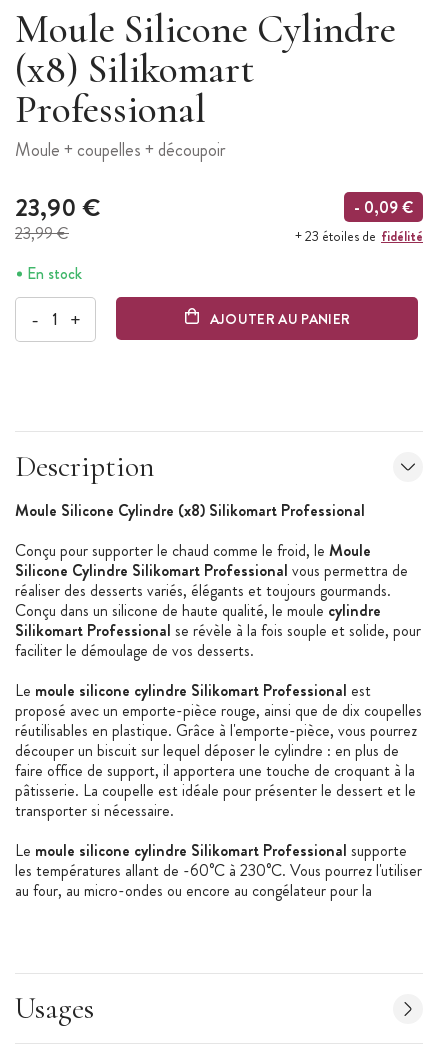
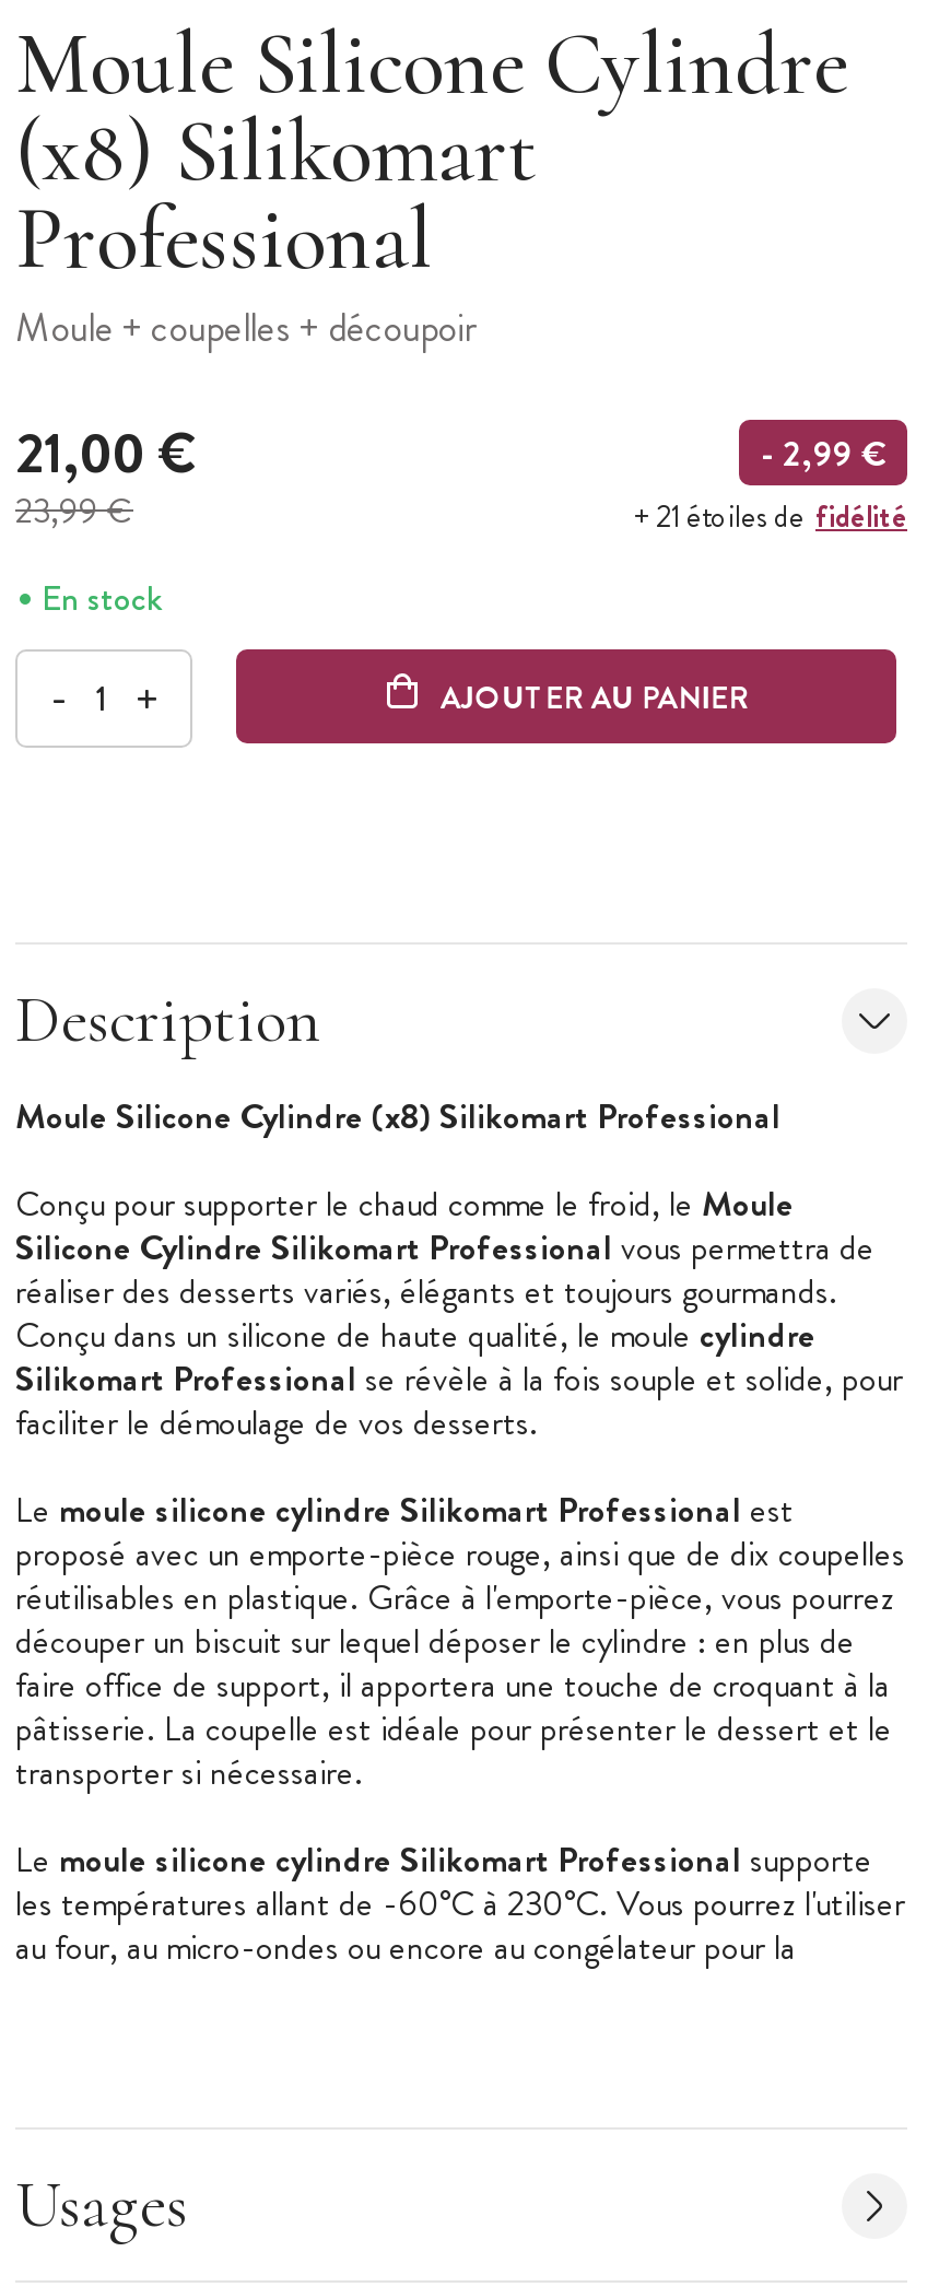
[15,190,101,226] 23,90 € -> [15,416,199,495] 21,00 €
[354,196,413,219] - 0,09 € -> [761,429,885,479] - 2,99 €
[295,226,423,246] + 23 étoiles de fidélité -> [634,495,907,538] + 21 étoiles de fidélité

